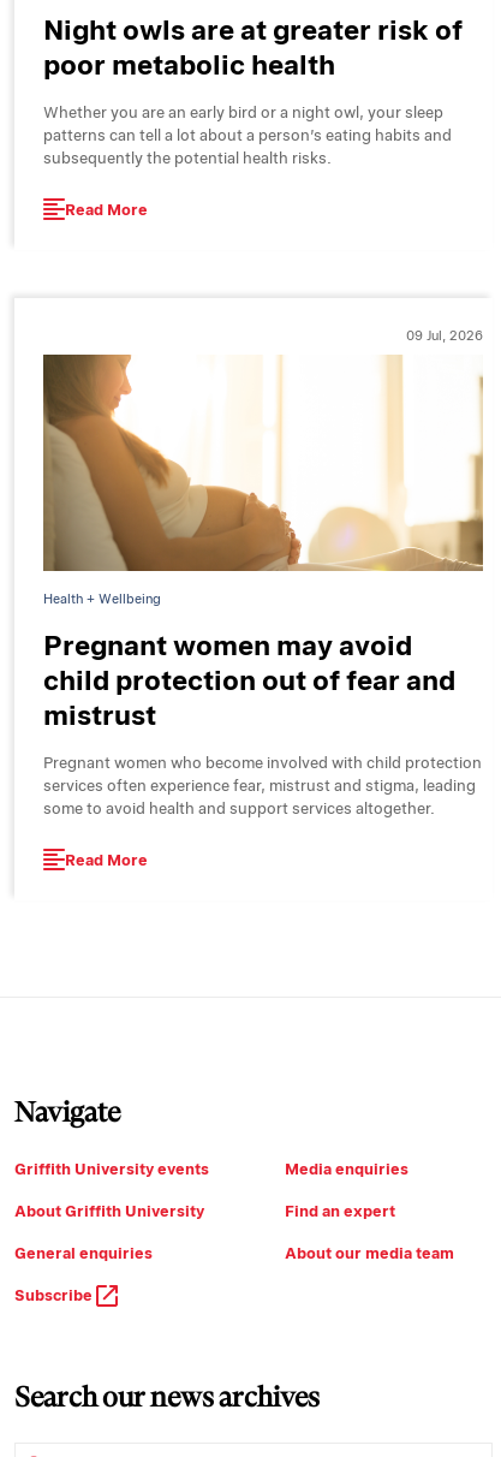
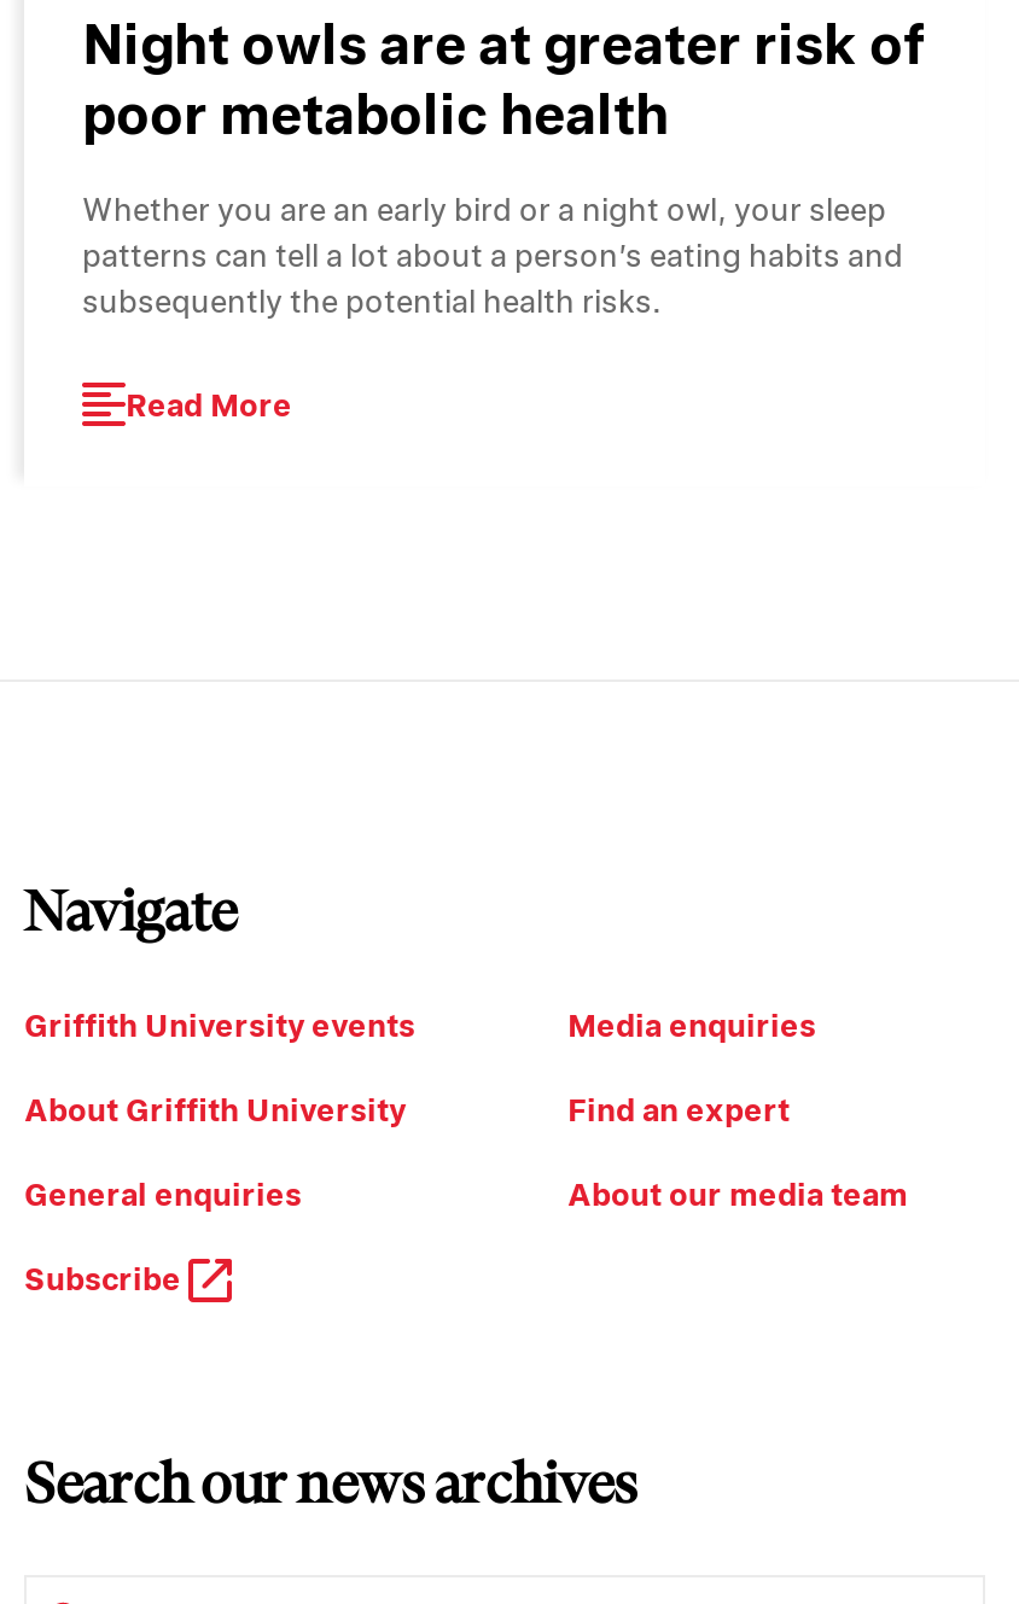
[406,327,483,343] 09 Jul, 2026 -> none
[42,353,484,869] [image] | Health + Wellbeing | Pregnant women may avoid | child protection out of fear and | mistrust | Pregnant women who become involved with child protection | services often experience fear, mistrust and stigma, leading | some to avoid health and support services altogether. | Read More -> none

